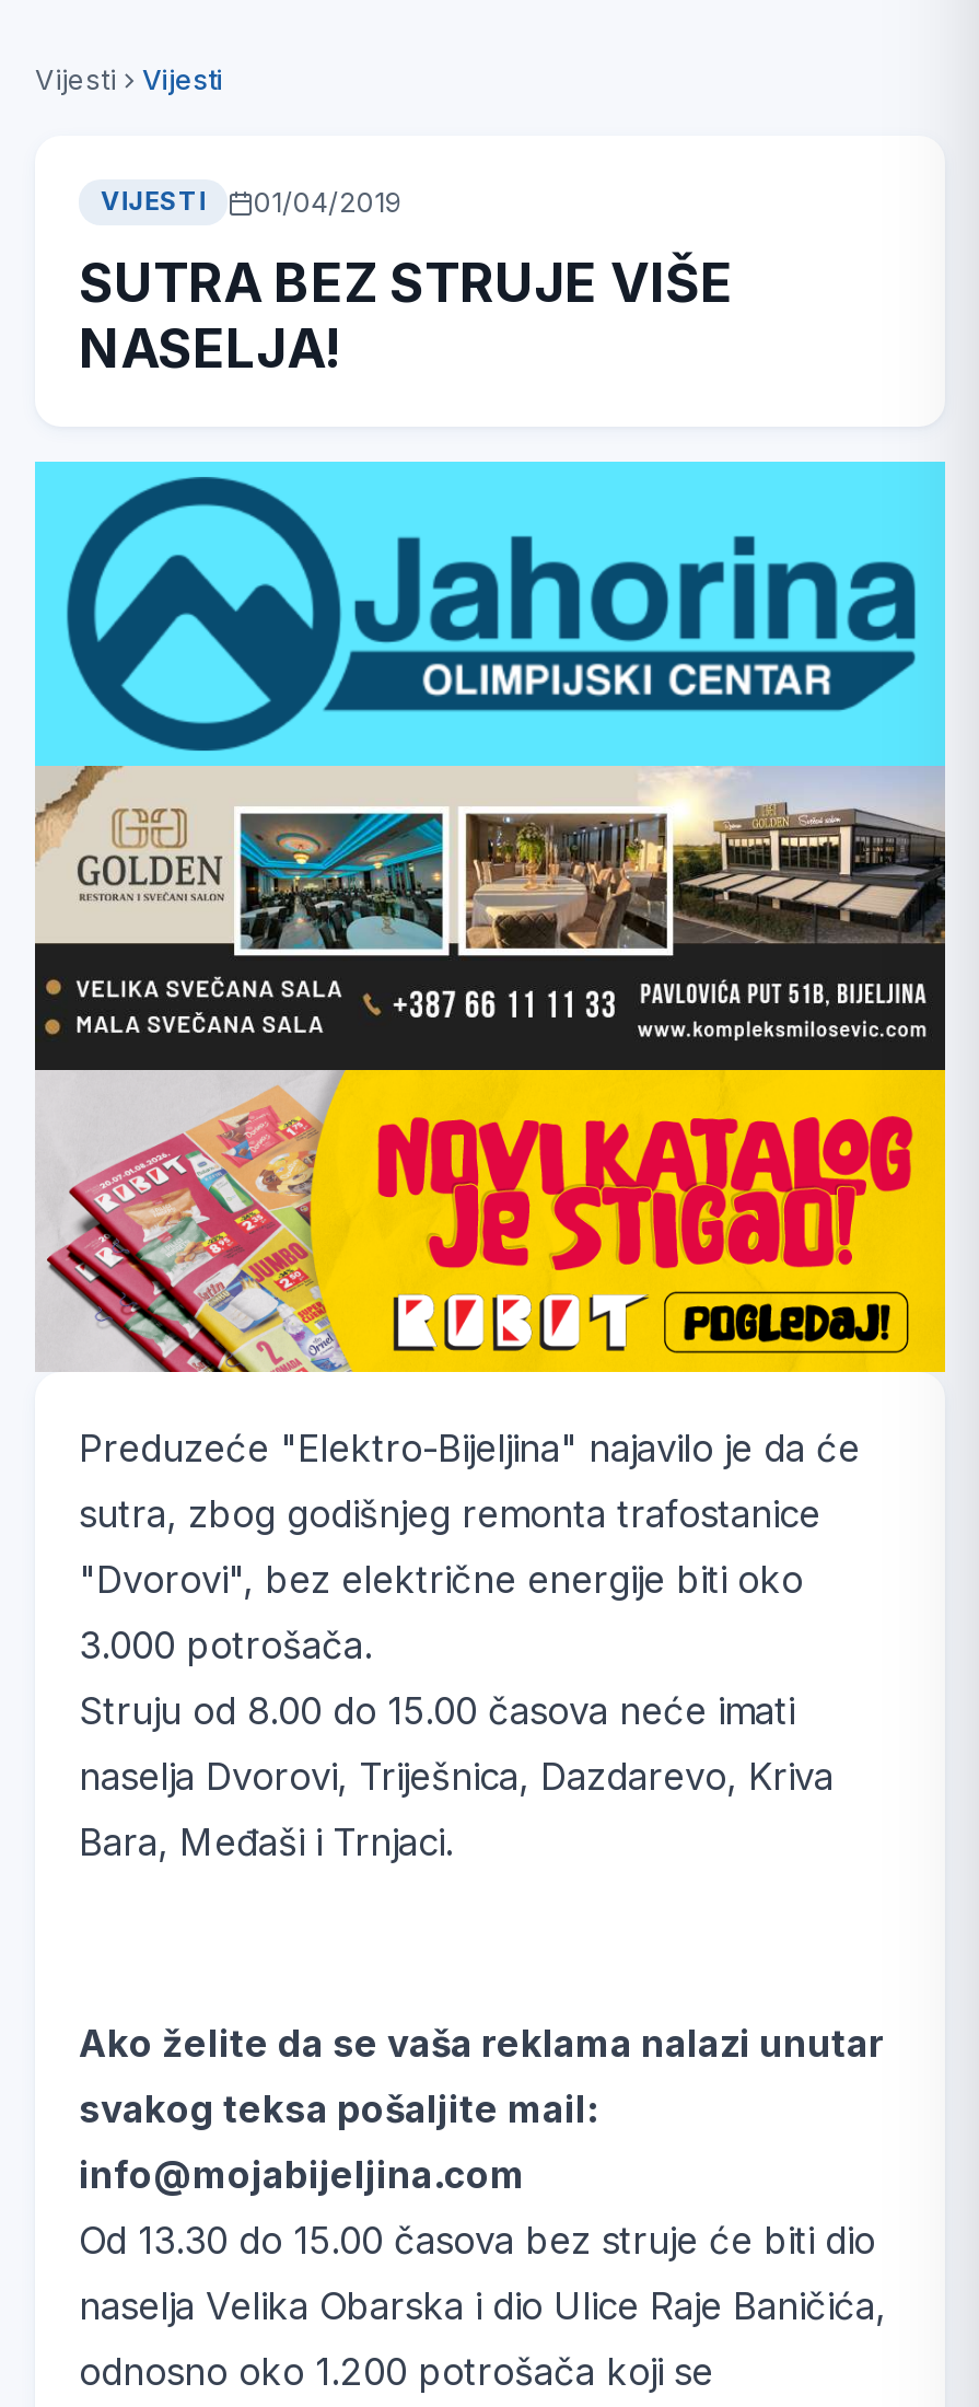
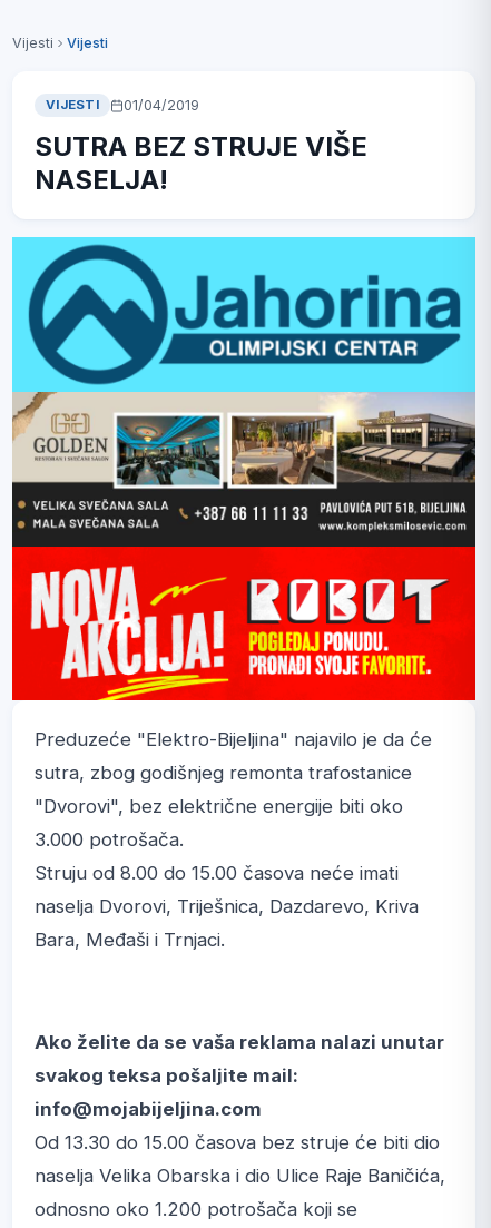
[35,1068,947,1374] [image] -> [11,546,477,701] [image]

